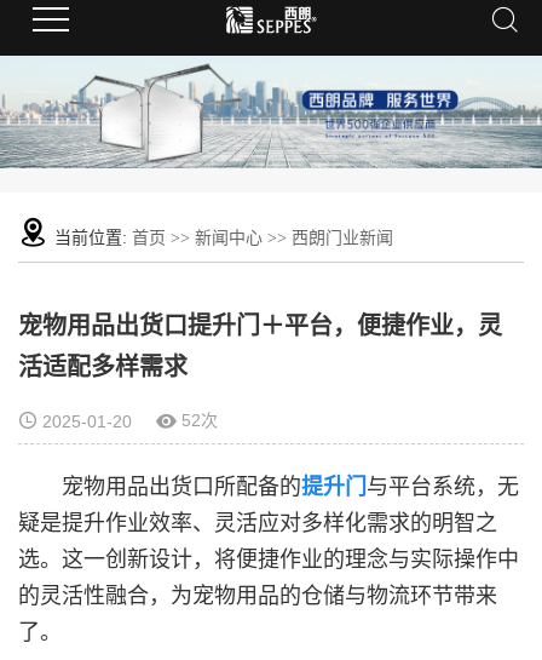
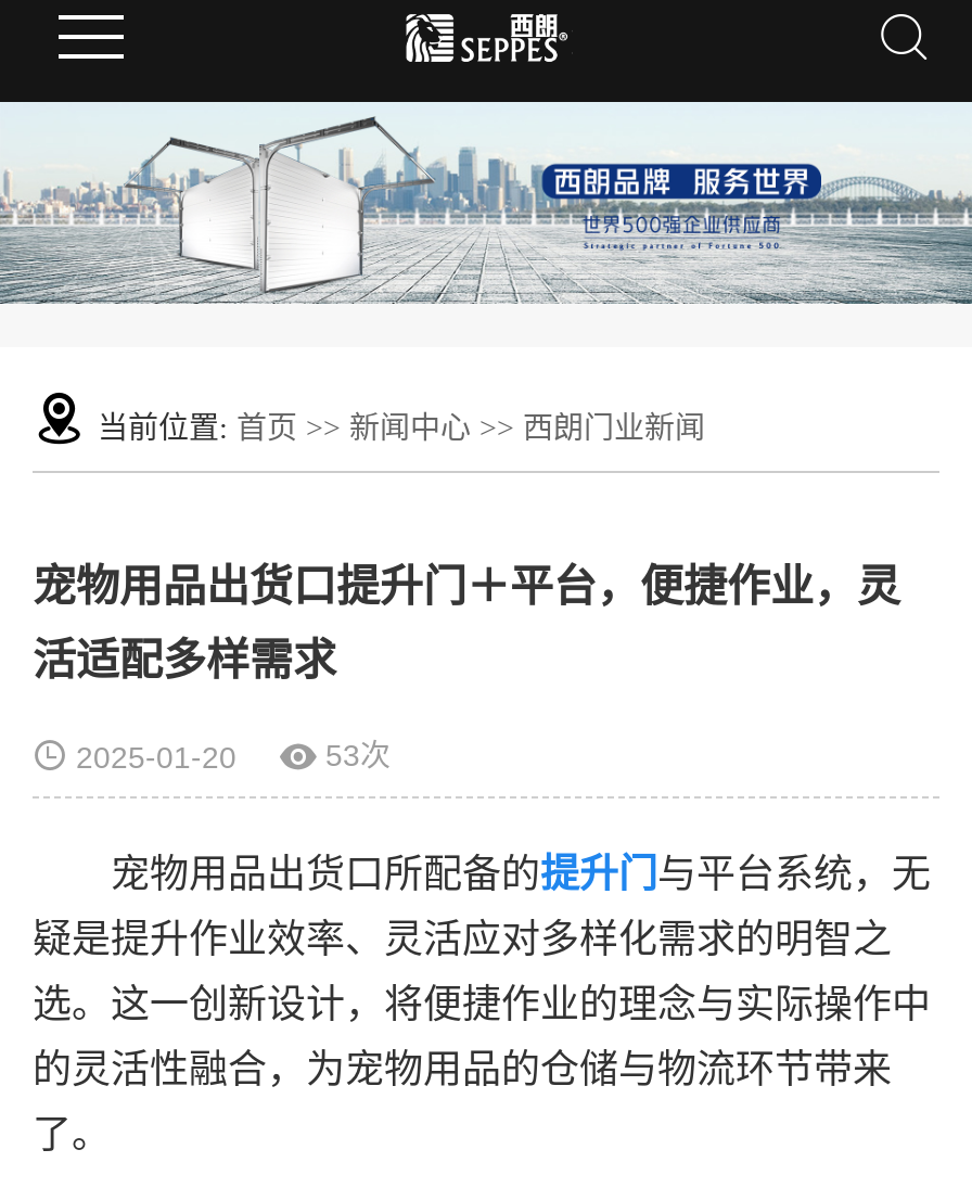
[181,411,218,430] 52次 -> [325,738,391,773] 53次

